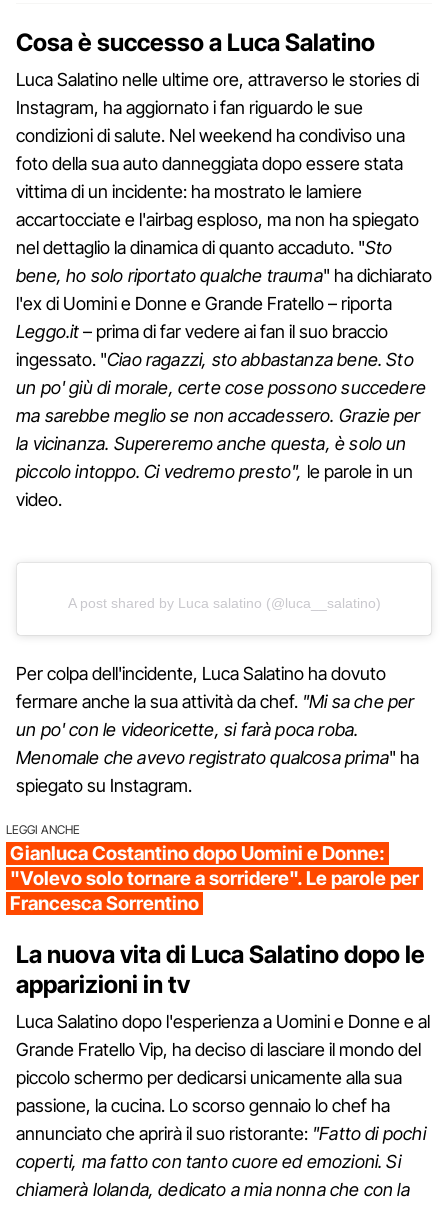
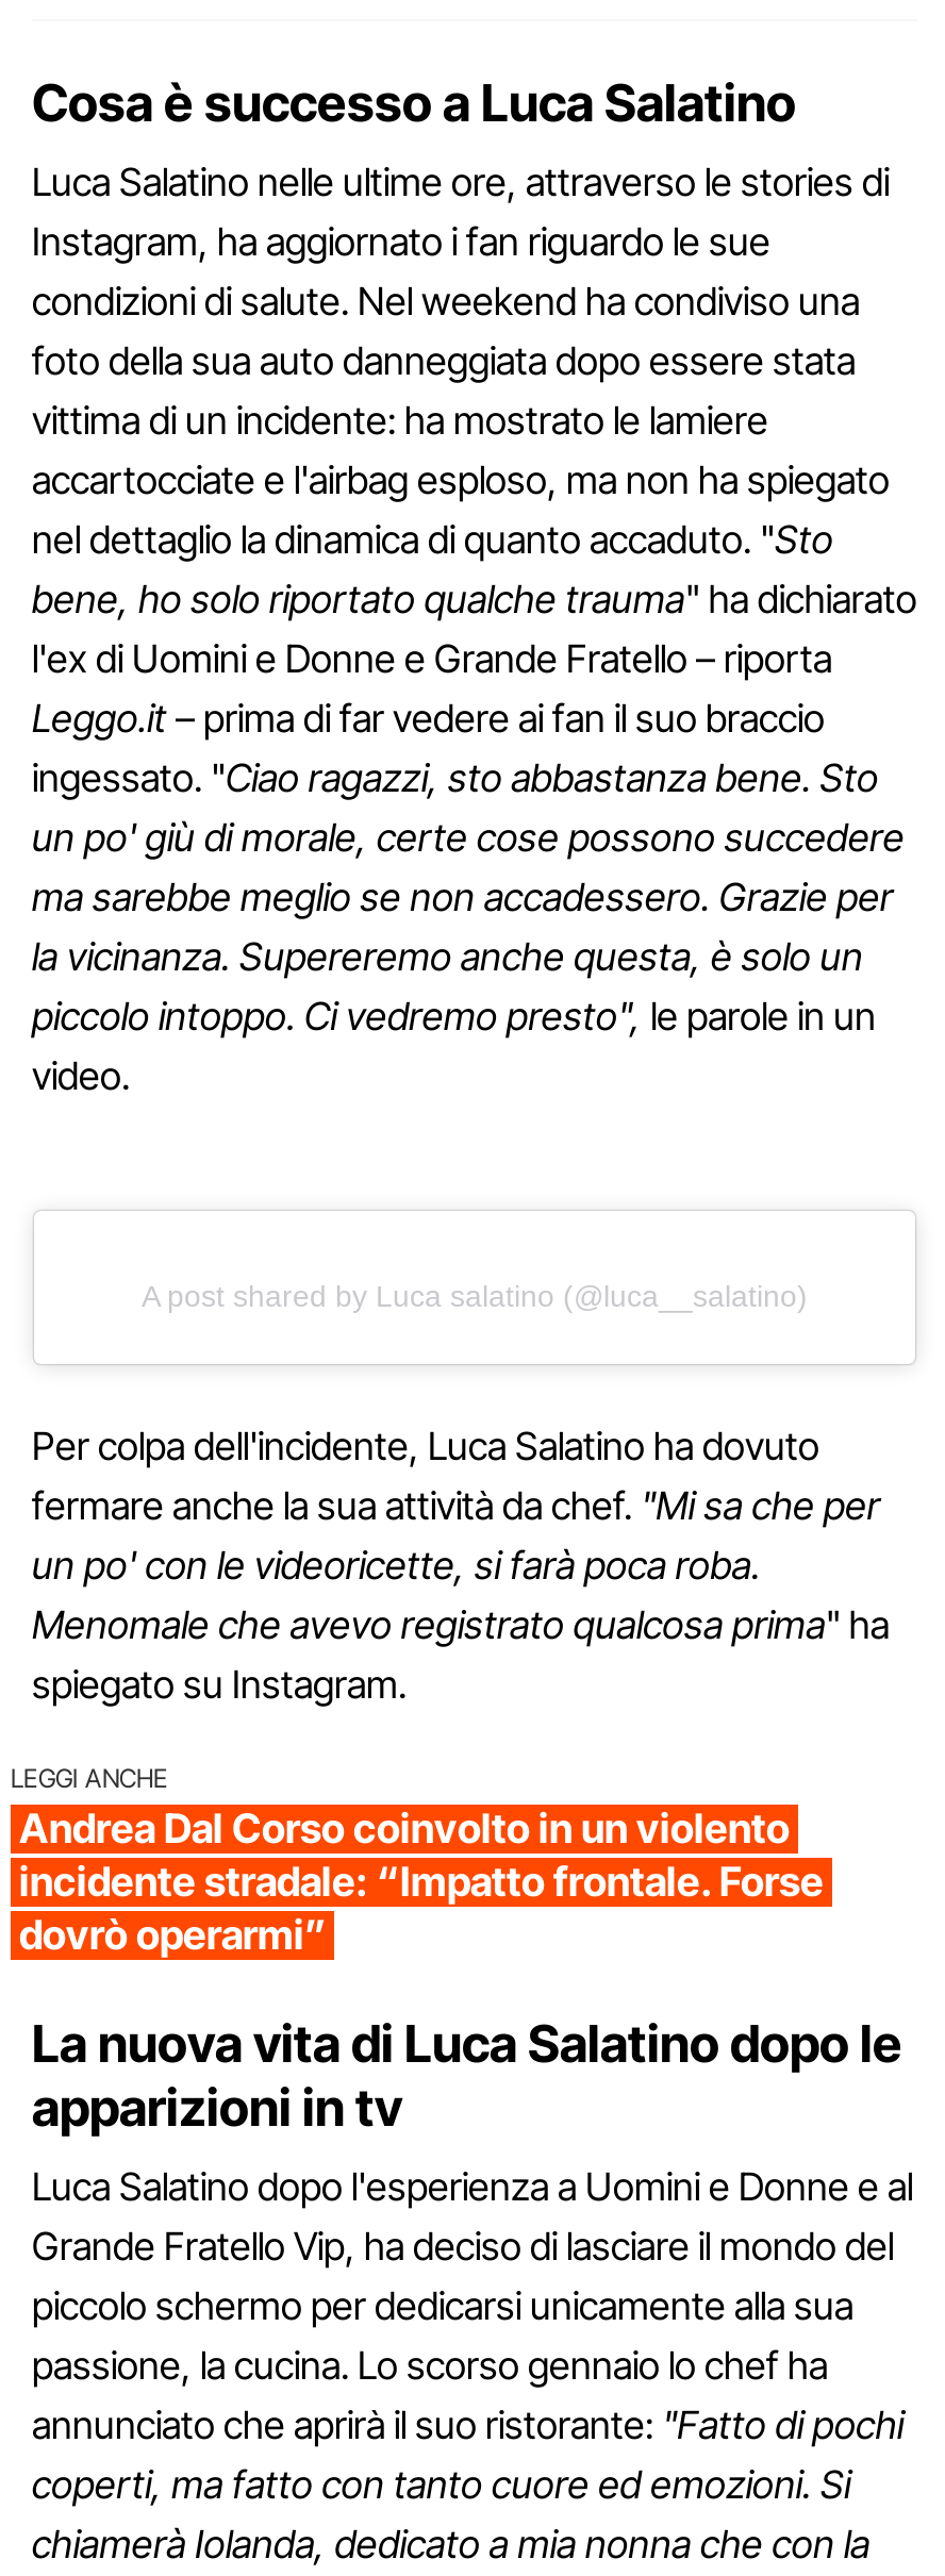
[10,842,419,915] Gianluca Costantino dopo Uomini e Donne: | "Volevo solo tornare a sorridere". Le parole per | Francesca Sorrentino -> [19,1804,824,1960] Andrea Dal Corso coinvolto in un violento | incidente stradale: “Impatto frontale. Forse | dovrò operarmi”

